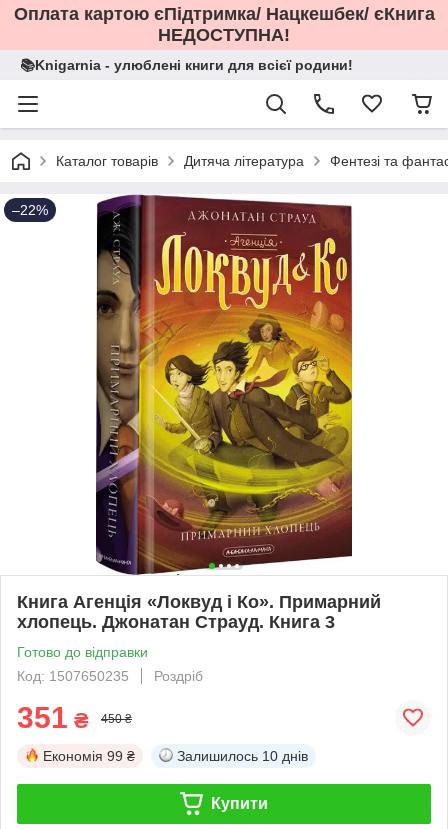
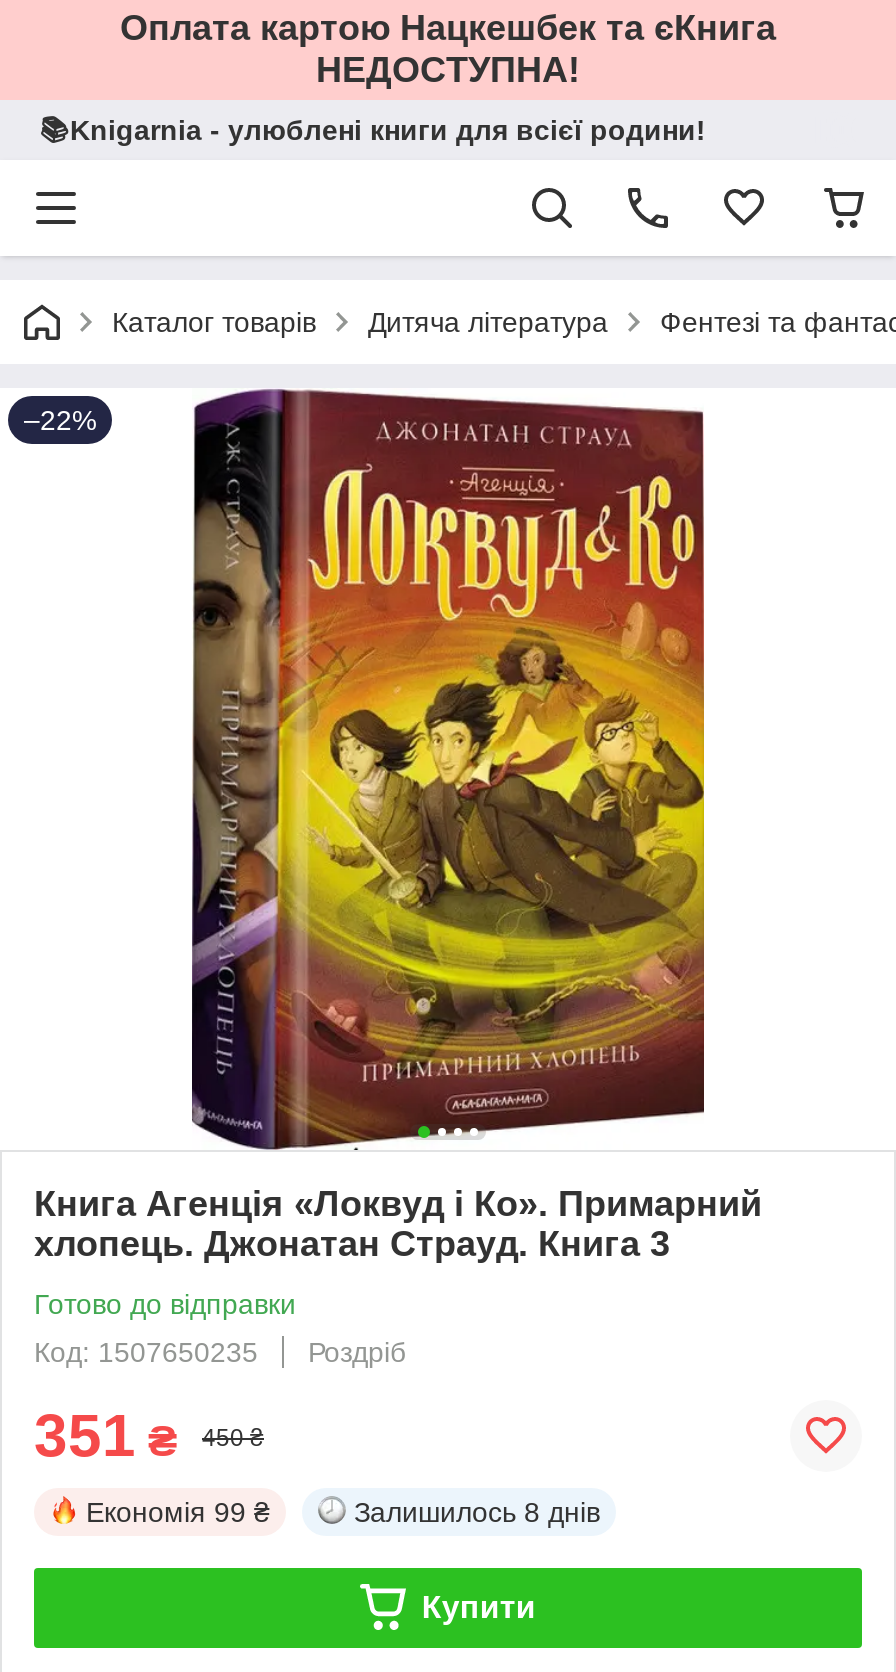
[13,4,434,24] Оплата картою єПідтримка/ Нацкешбек/ єКнига -> [120,8,776,48] Оплата картою Нацкешбек та єКнига
[177,748,308,764] Залишилось 10 днів -> [354,1496,600,1528] Залишилось 8 днів

